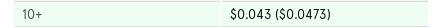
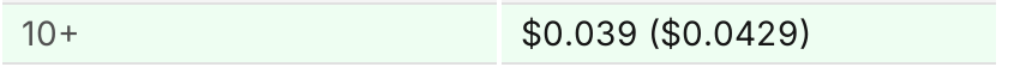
[230,5,331,22] $0.043 ($0.0473) -> [521,12,811,53] $0.039 ($0.0429)

